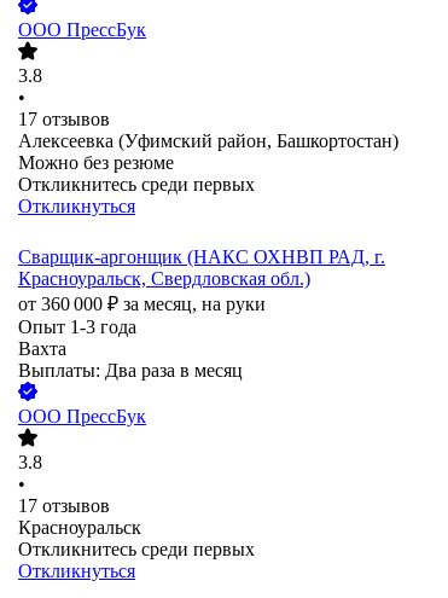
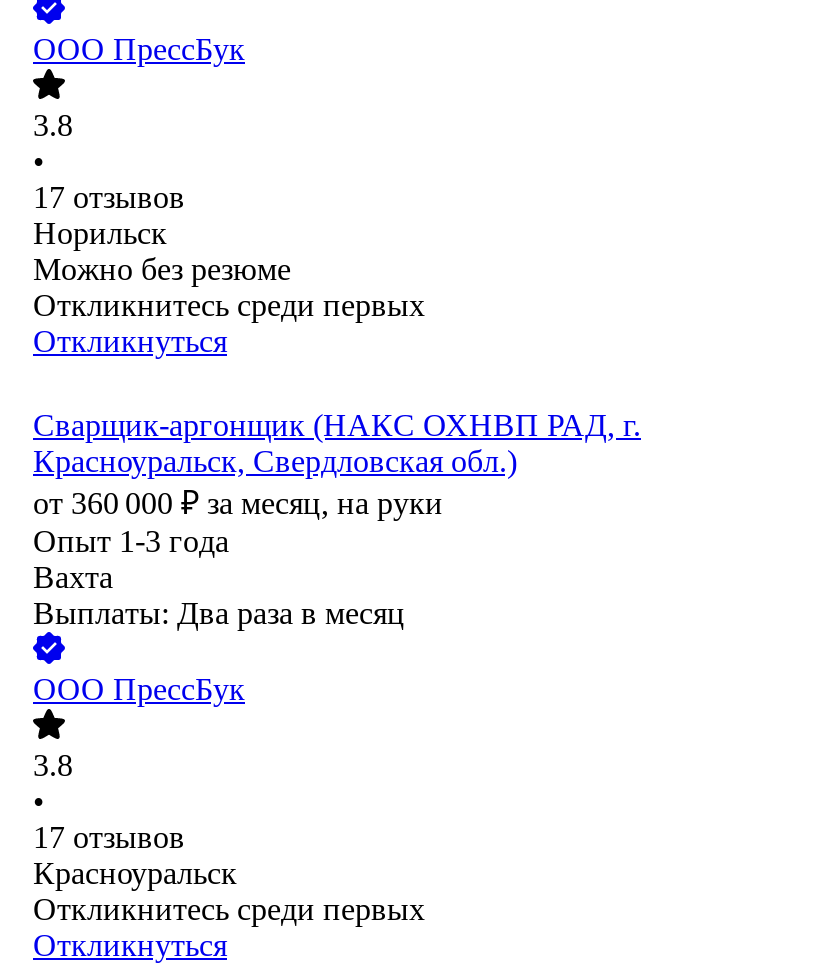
[18,131,398,152] Алексеевка (Уфимский район, Башкортостан) -> [33,217,167,251] Норильск

